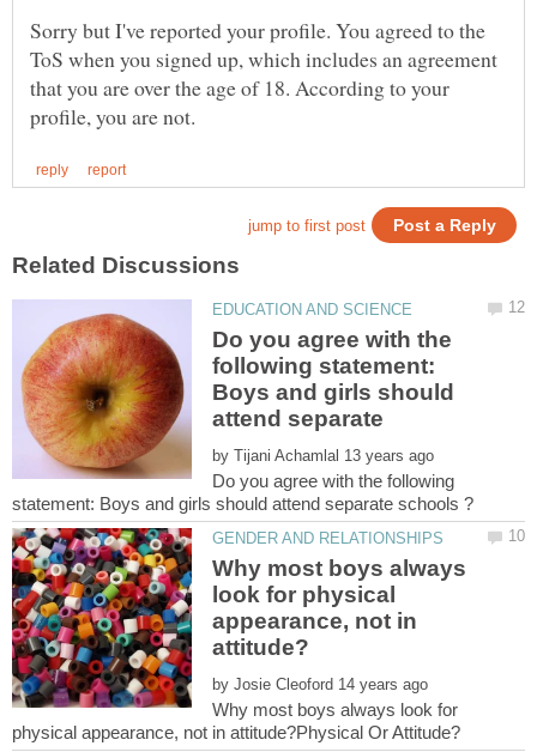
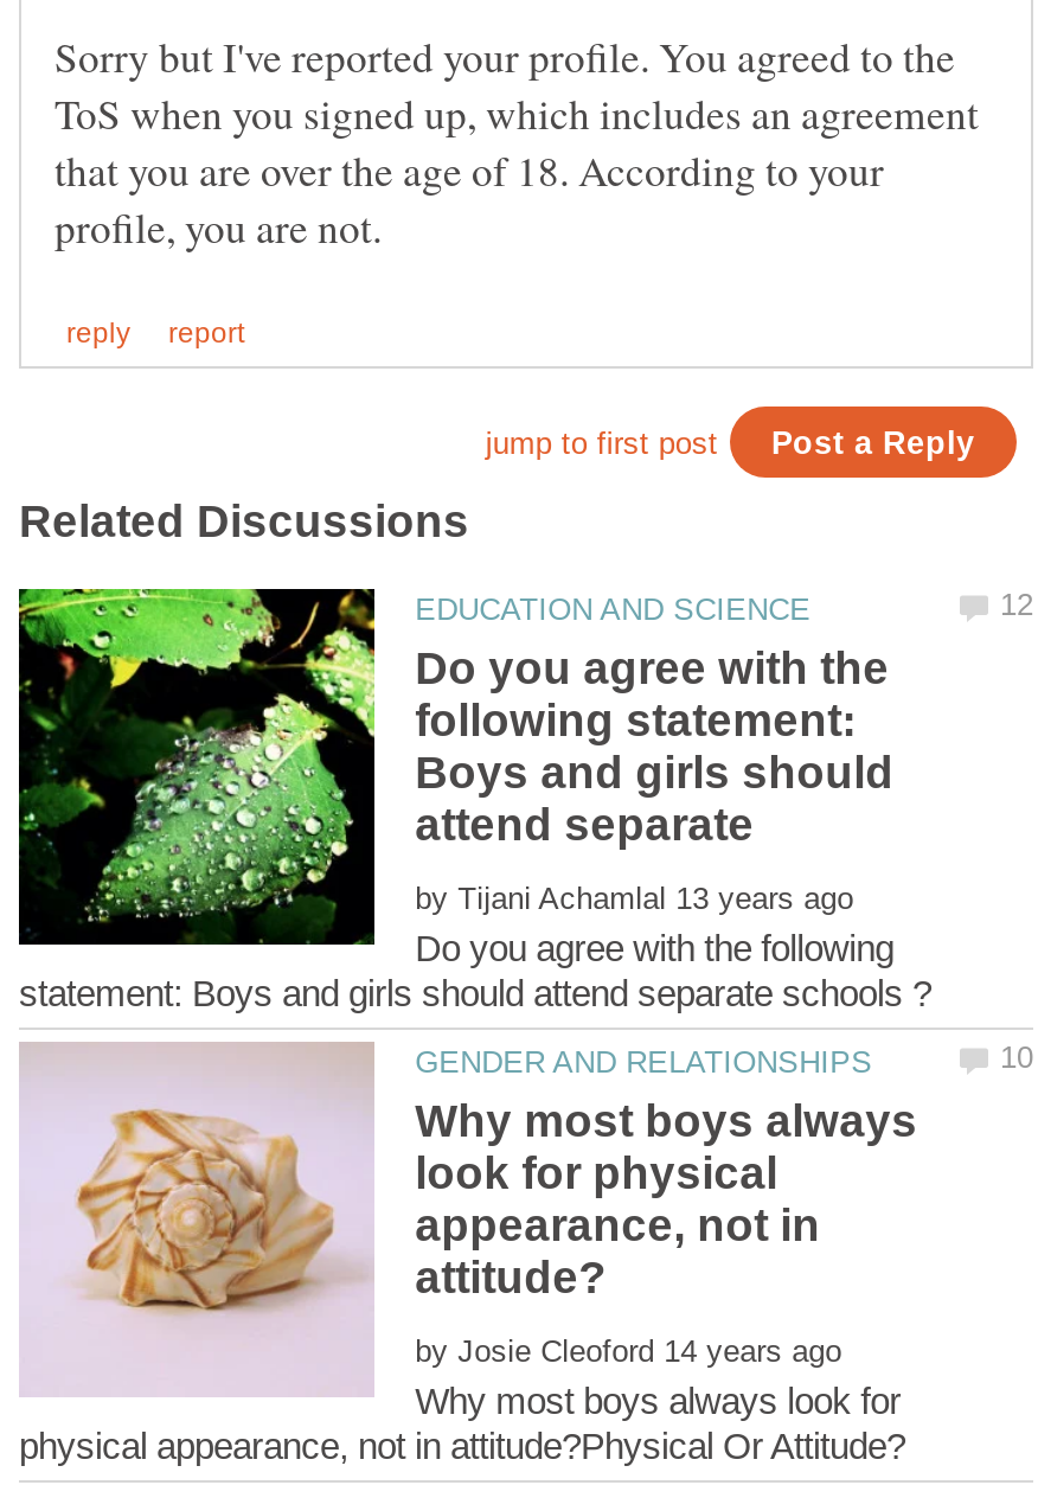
[12,299,193,479] [image] -> [17,587,377,947] [image]
[11,527,193,709] [image] -> [19,1042,374,1397] [image]

